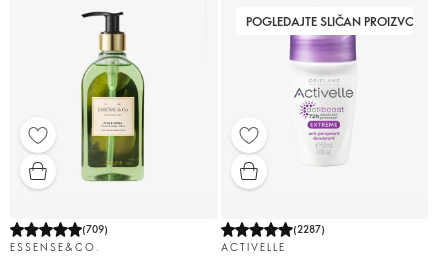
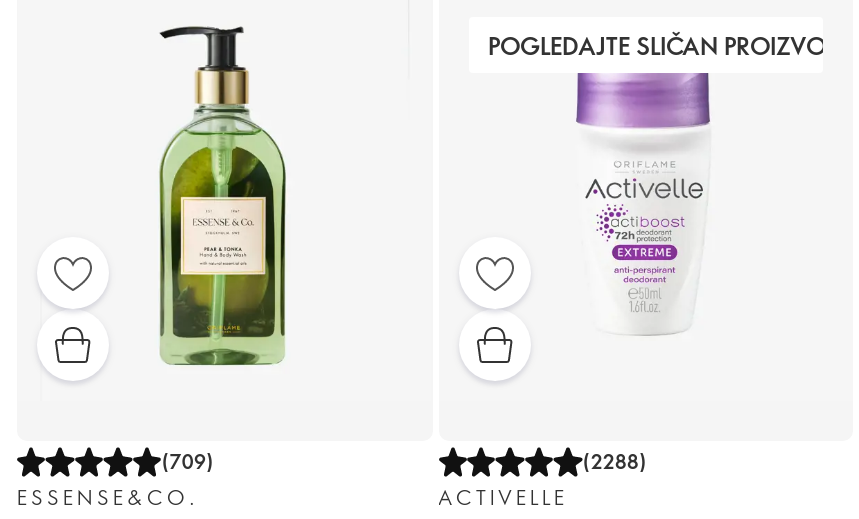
[293,222,325,236] (2287) -> [582,447,646,475] (2288)

